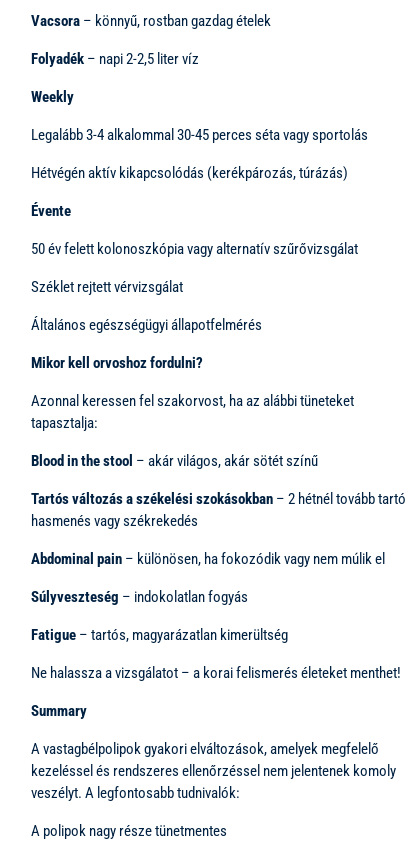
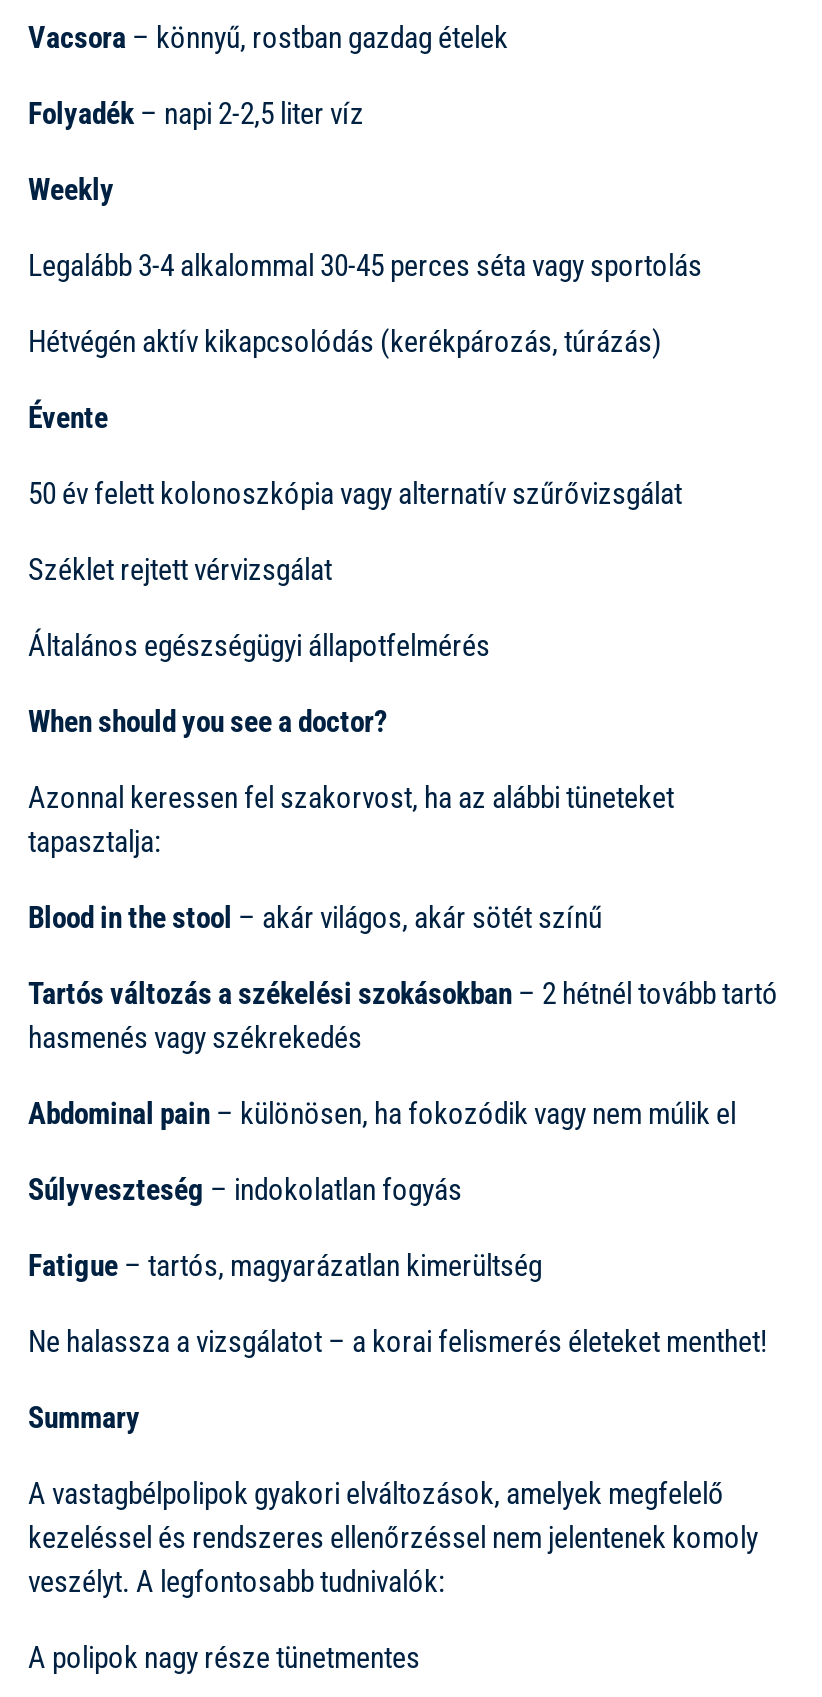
[31,353,203,371] Mikor kell orvoshoz fordulni? -> [28,703,388,739] When should you see a doctor?

